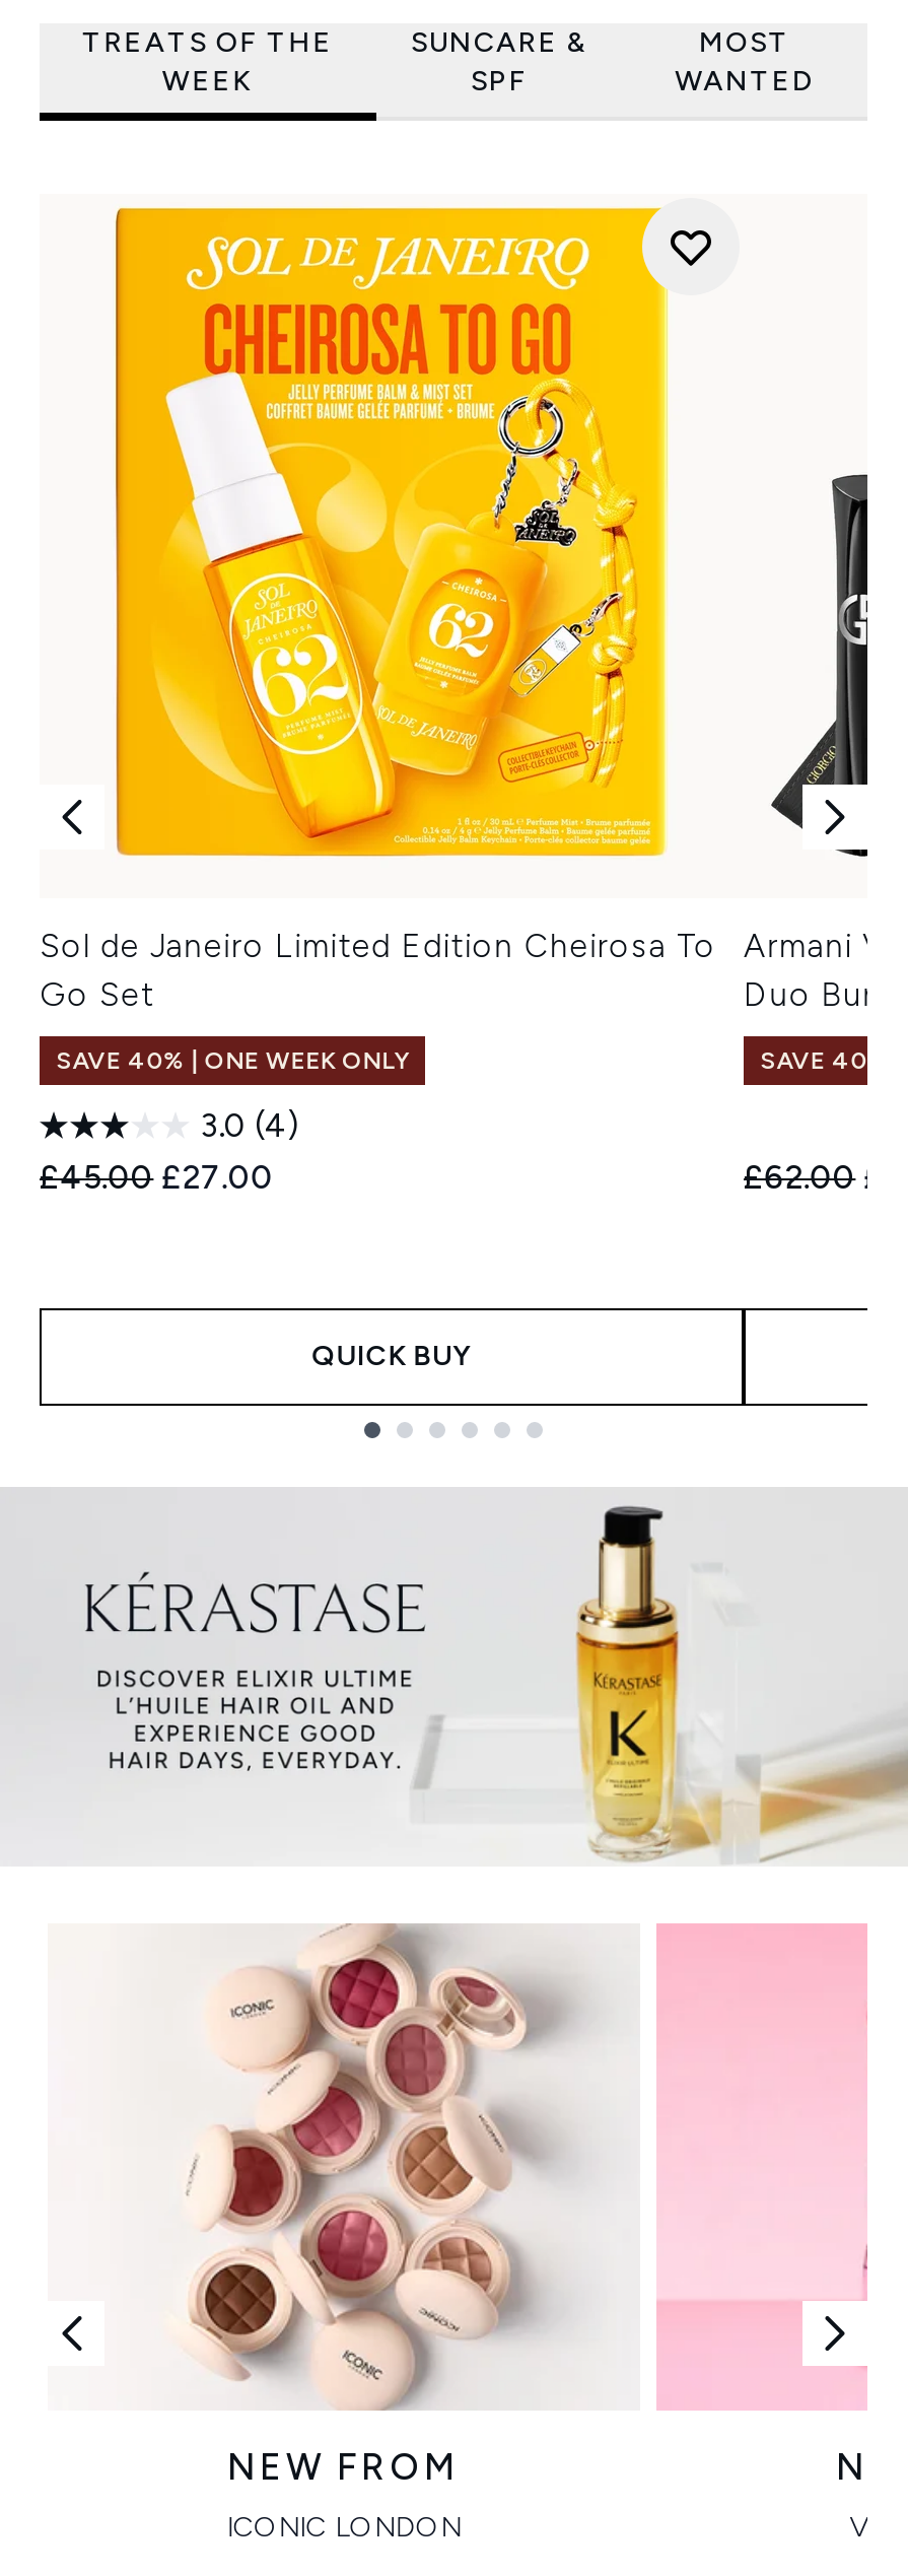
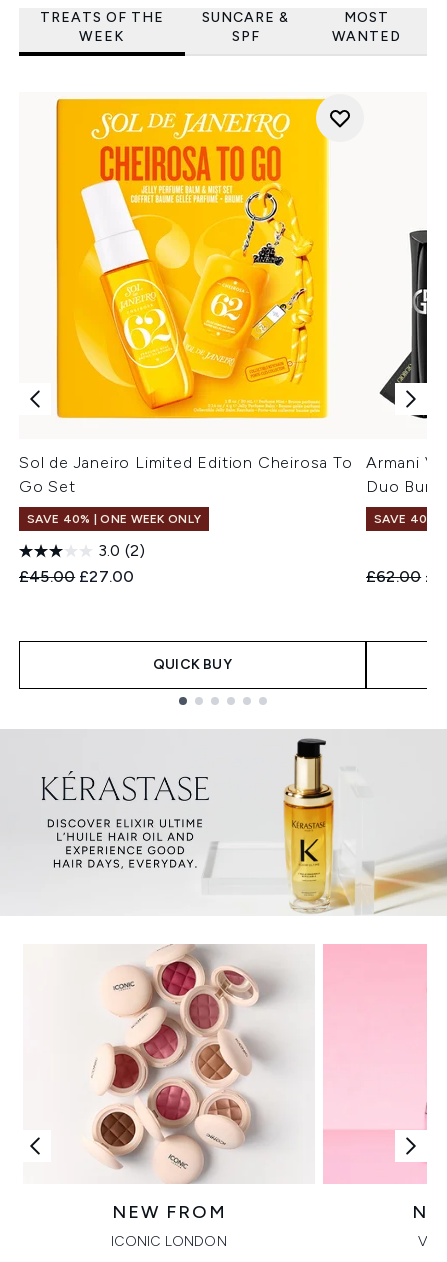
[200,1106,299,1144] 3.0 (4) -> [98,541,145,560] 3.0 (2)

